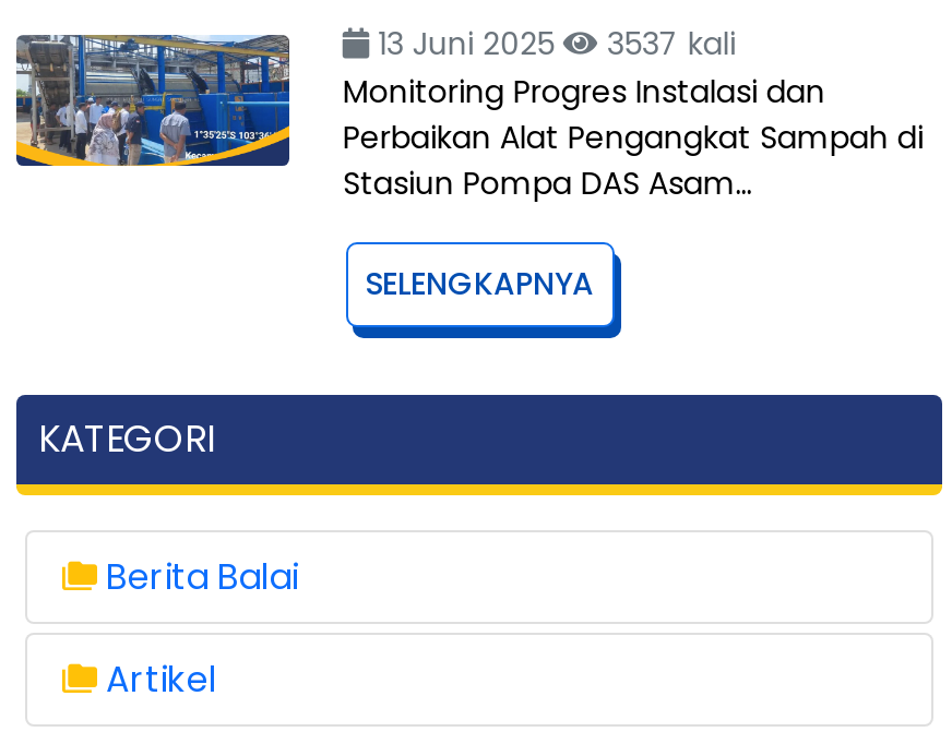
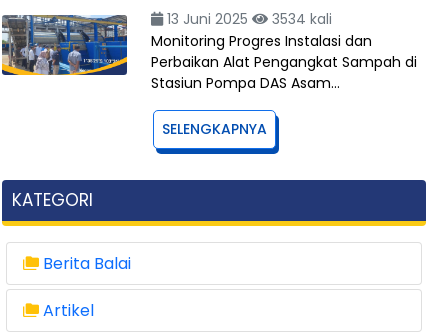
[369,23,735,67] 13 Juni 2025 3537 kali -> [163,9,332,29] 13 Juni 2025 3534 kali

